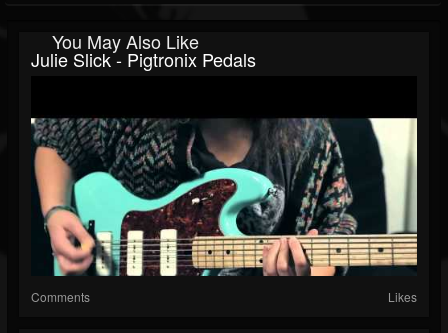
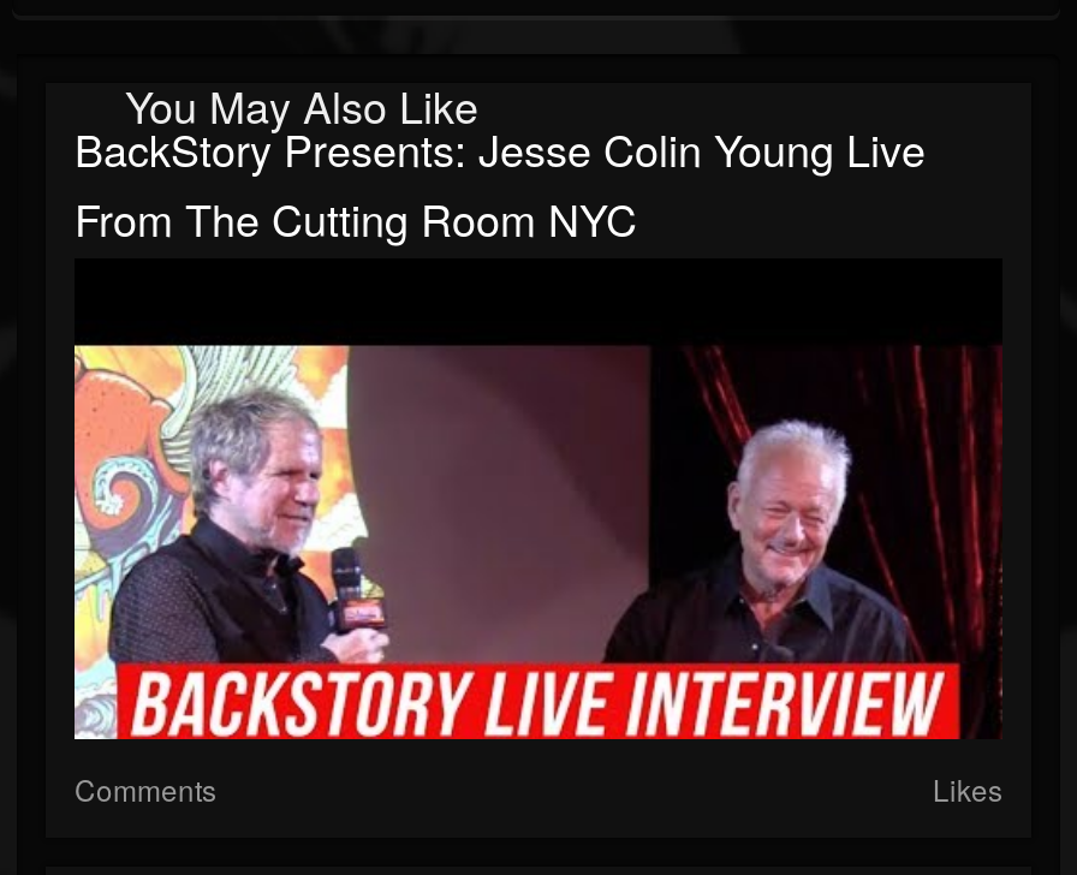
[31,46,256,72] Julie Slick - Pigtronix Pedals -> [75,117,926,249] BackStory Presents: Jesse Colin Young Live | From The Cutting Room NYC
[31,117,418,277] [image] -> [72,343,1002,742] [image]

